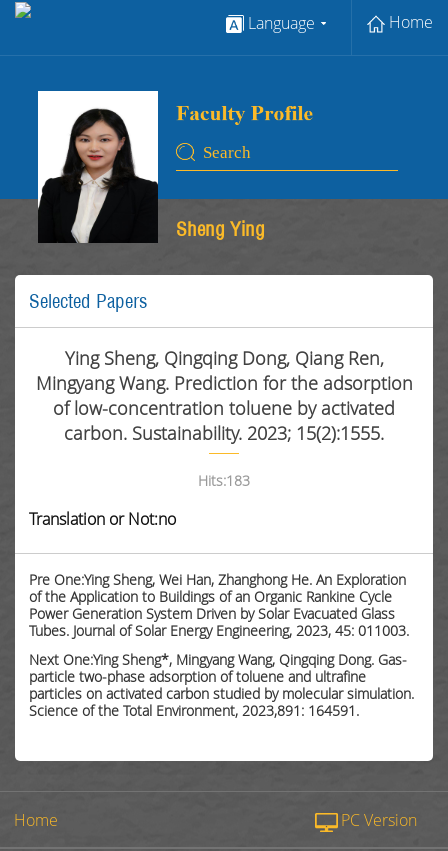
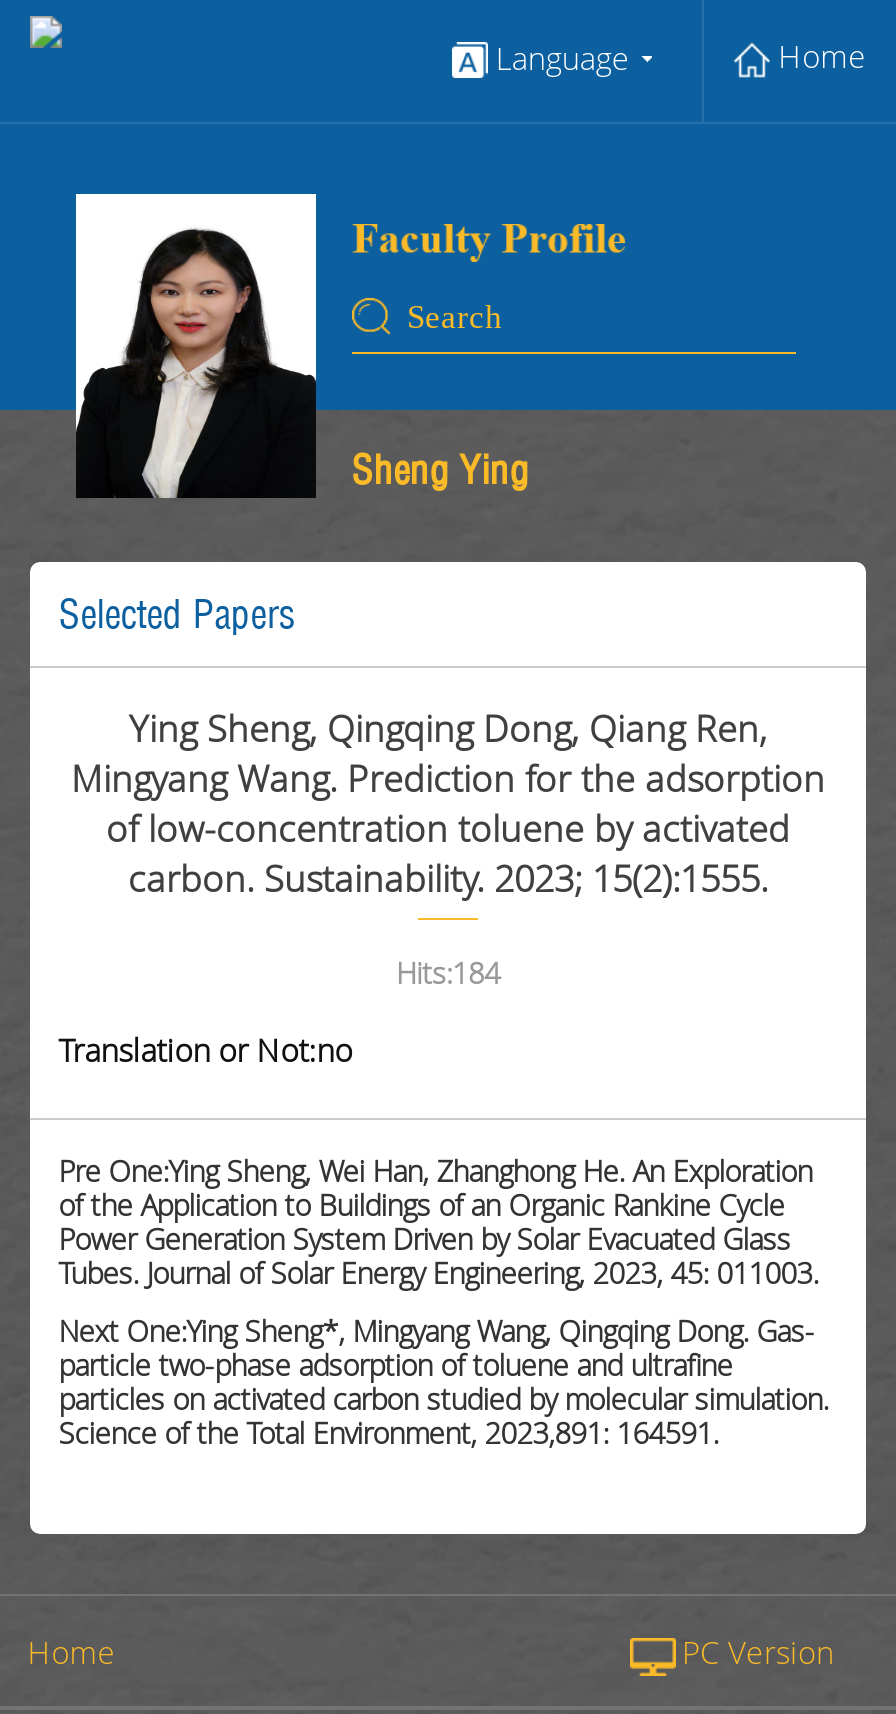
[198,471,250,490] Hits:183 -> [396,954,500,992] Hits:184

